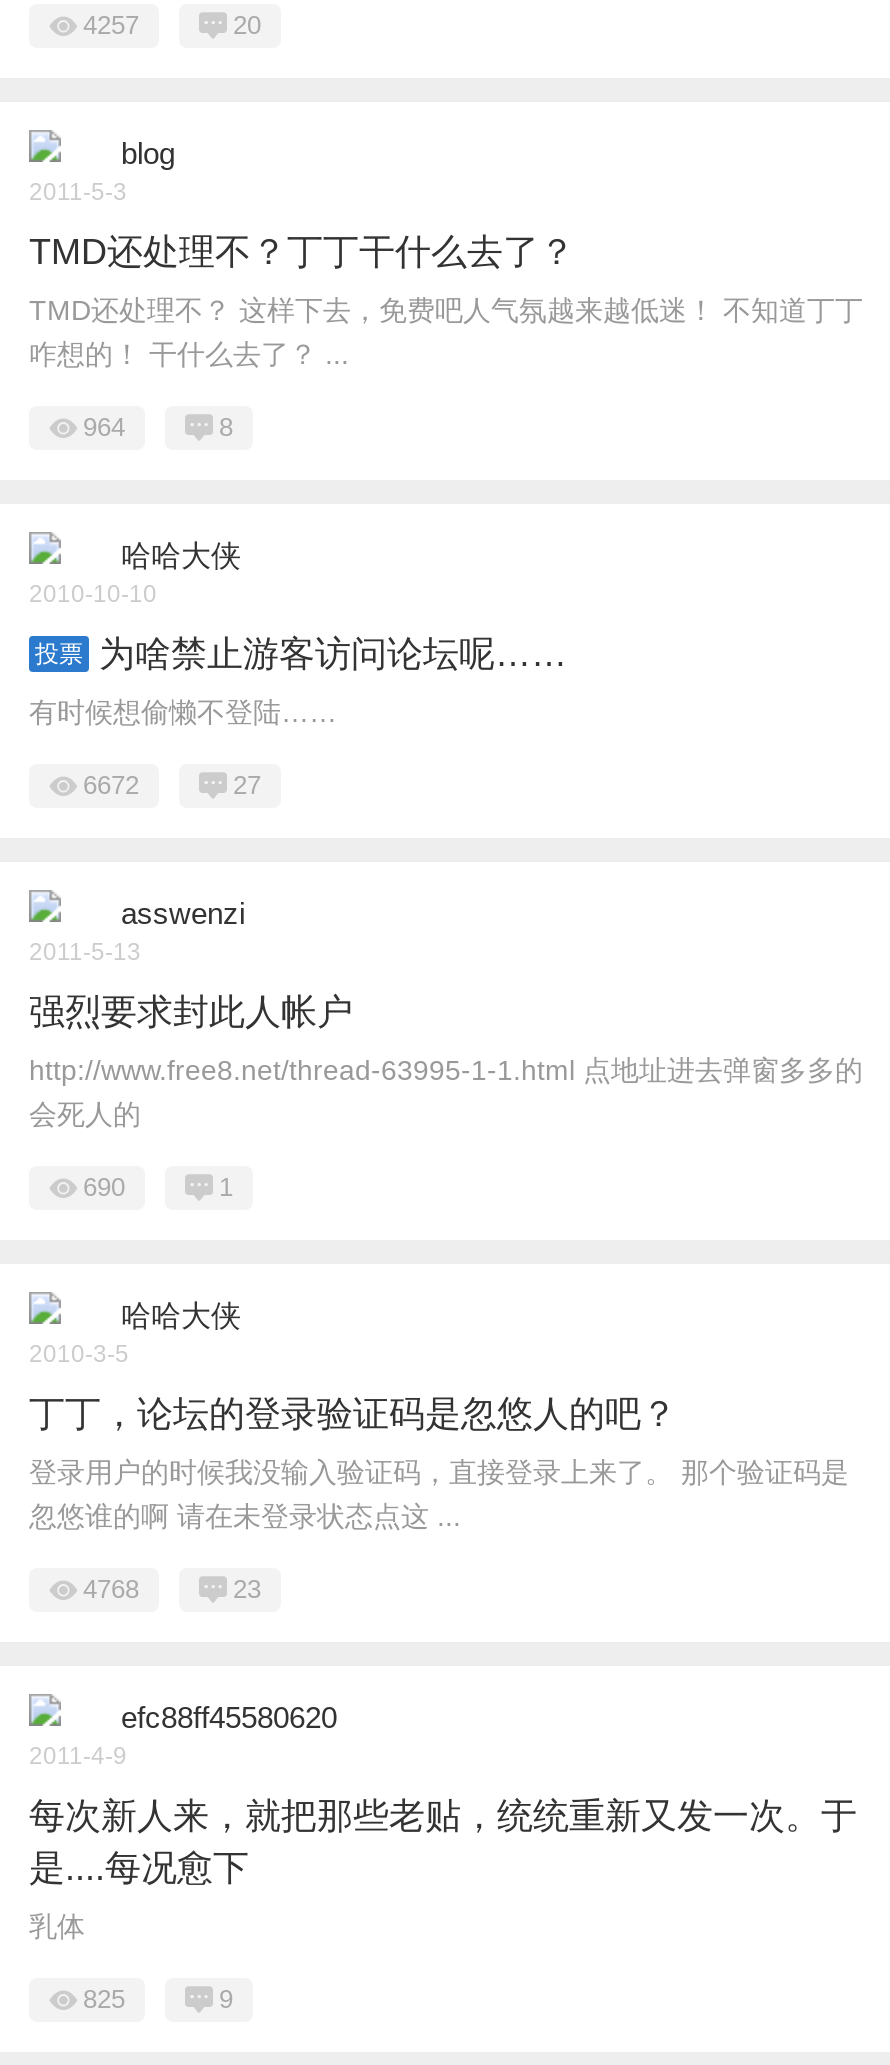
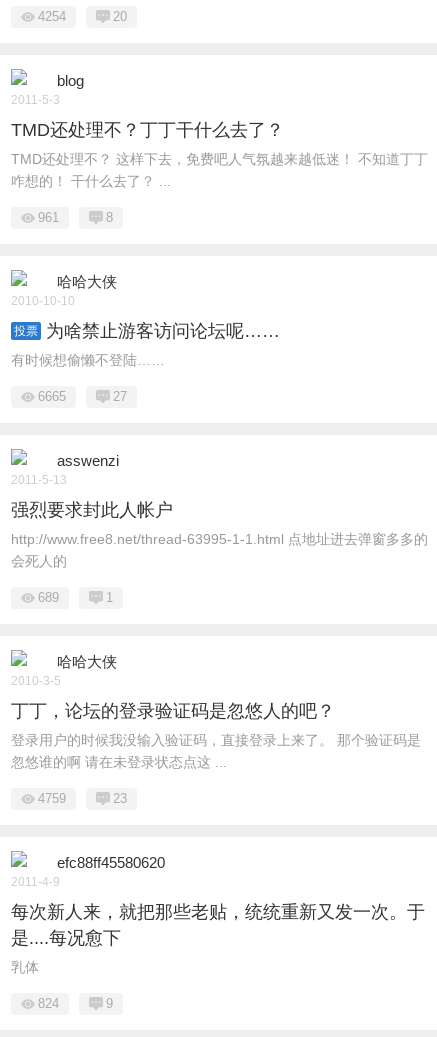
[83,10,139,40] 4257 -> [38,9,66,24] 4254
[83,412,125,442] 964 -> [38,210,59,225] 961
[83,770,139,800] 6672 -> [38,389,66,404] 6665
[83,1172,125,1202] 690 -> [38,590,59,605] 689
[83,1574,139,1604] 4768 -> [38,791,66,806] 4759
[83,1984,125,2014] 825 -> [38,996,59,1011] 824

